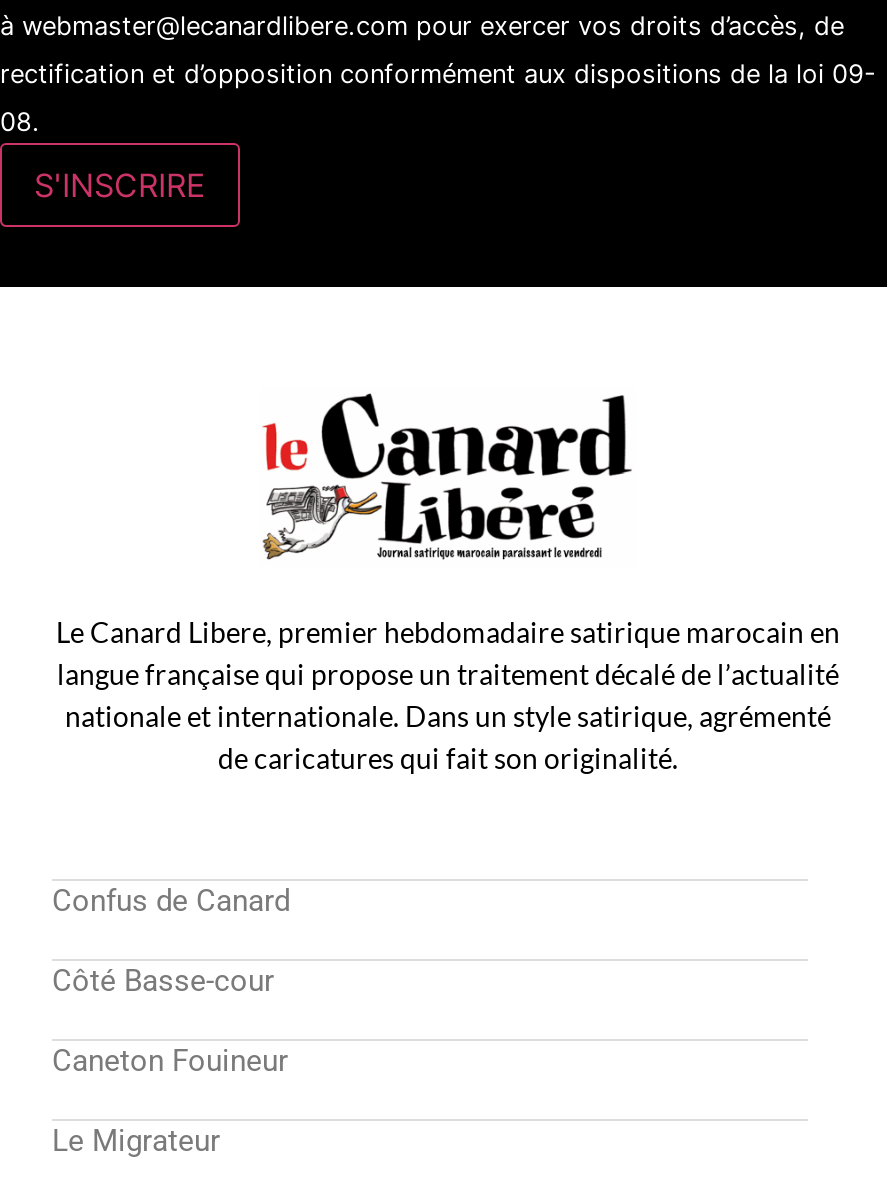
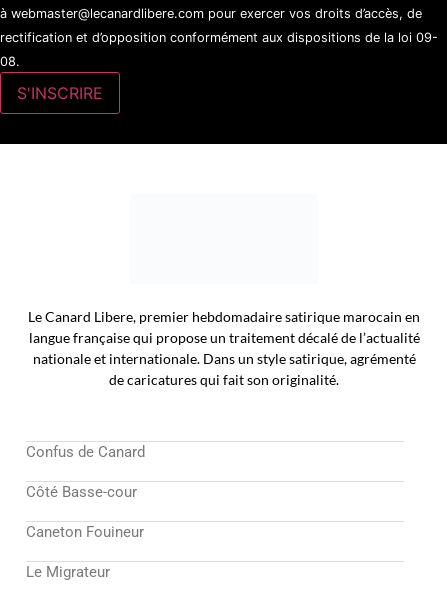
[262,393,632,561] [image] -> none

